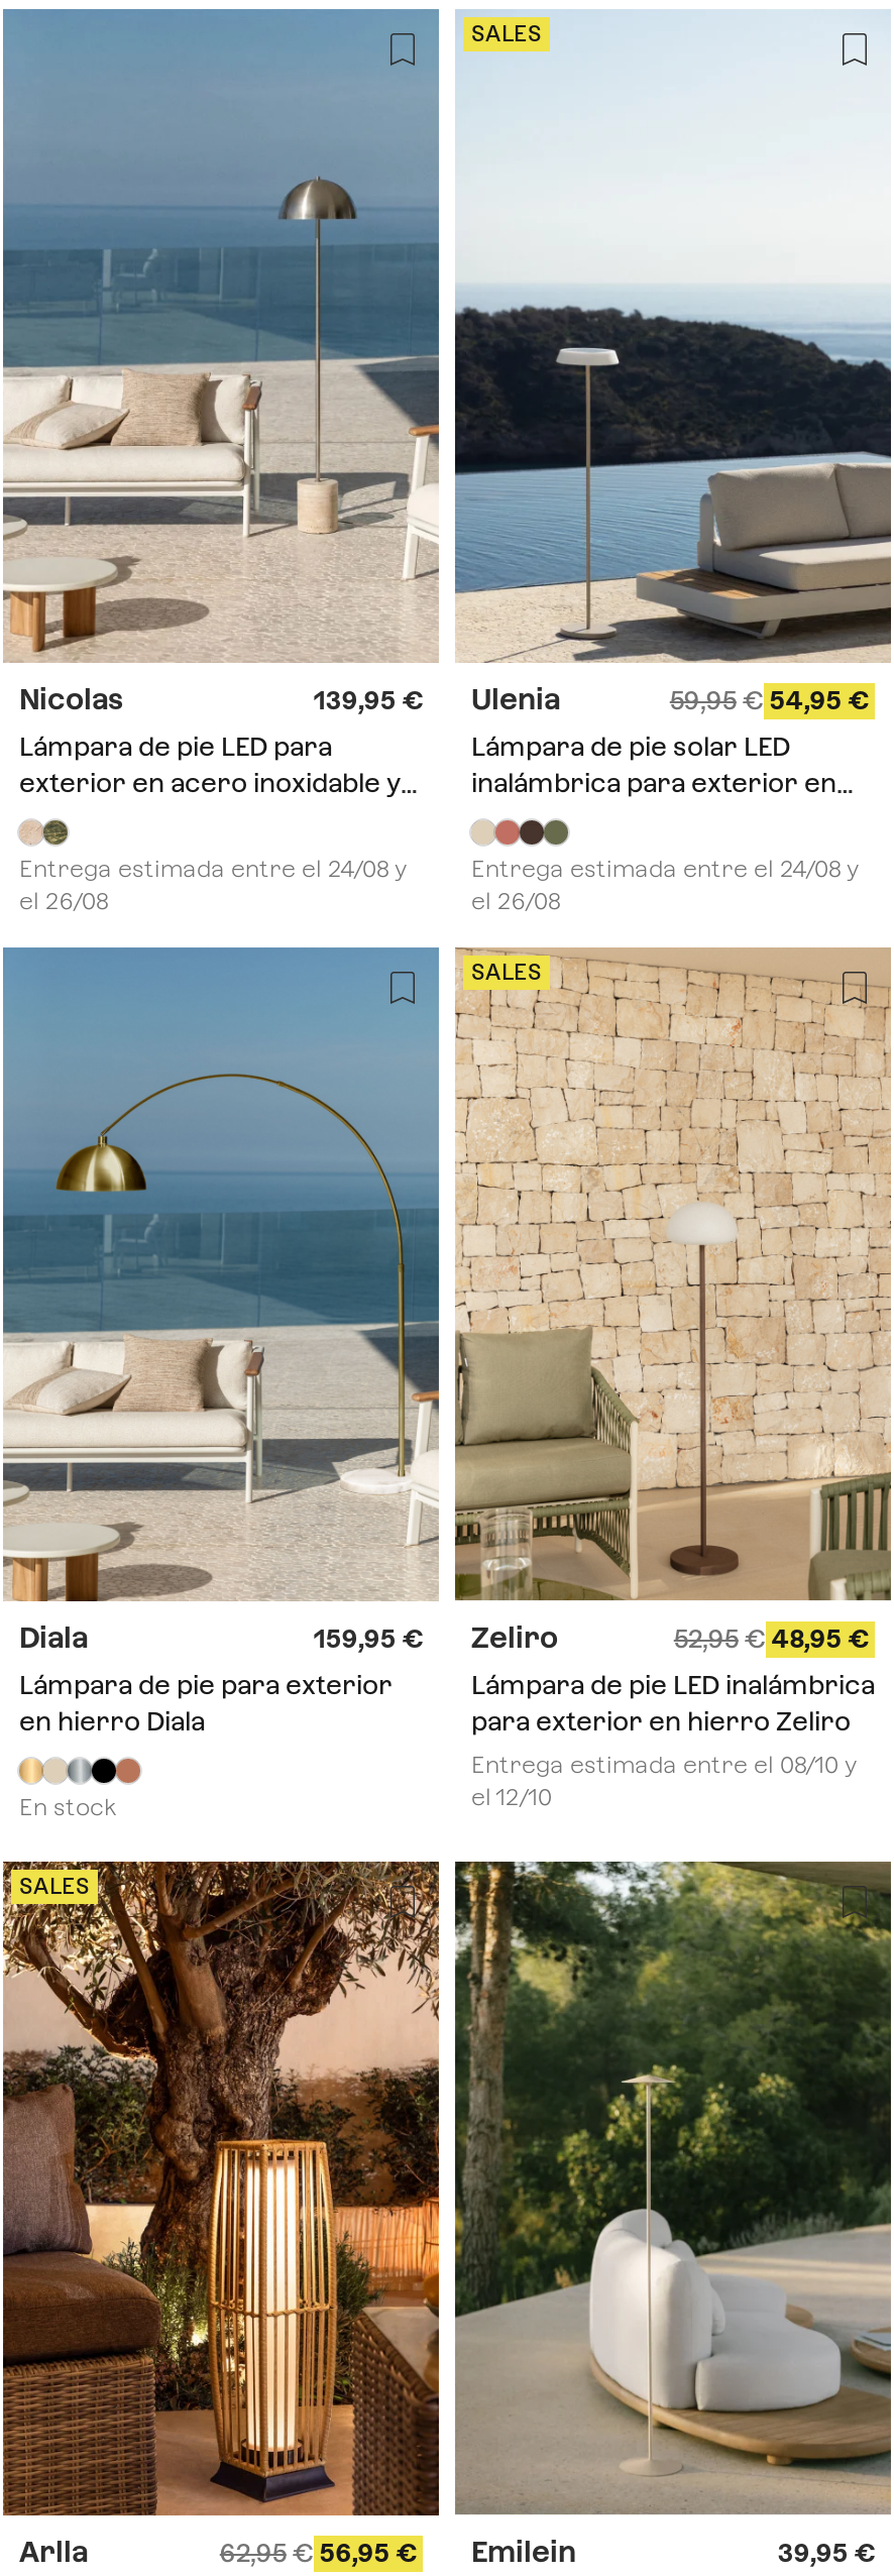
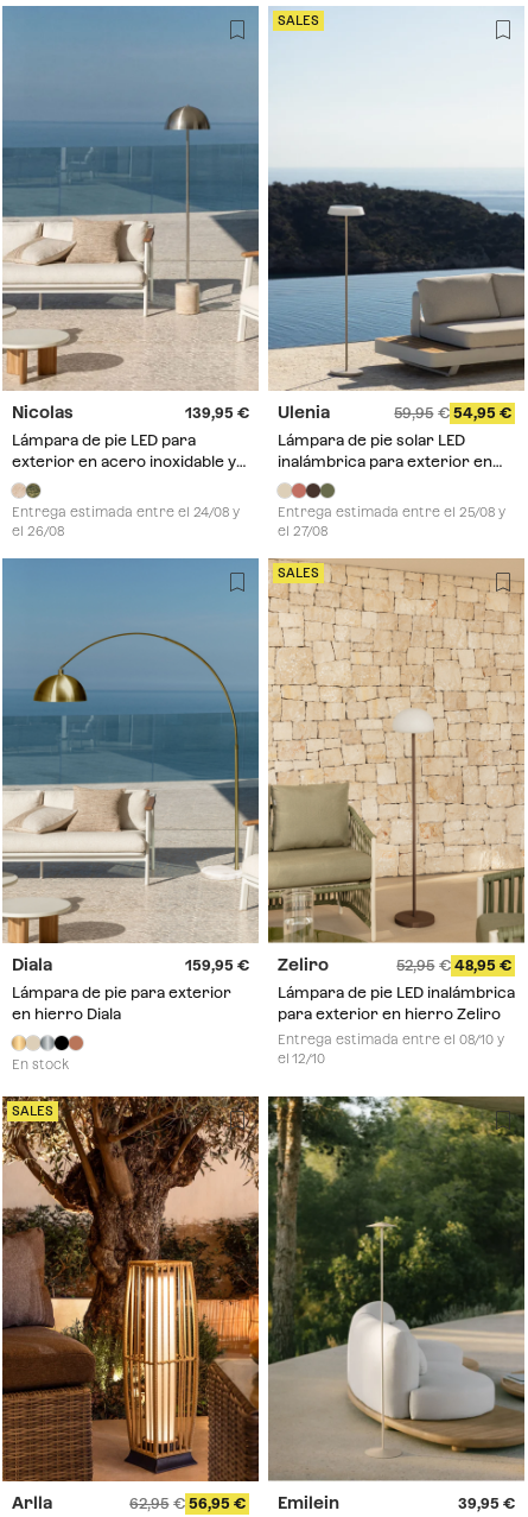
[471,855,859,883] Entrega estimada entre el 24/08 y -> [278,504,505,520] Entrega estimada entre el 25/08 y
[471,887,560,915] el 26/08 -> [278,523,327,539] el 27/08

